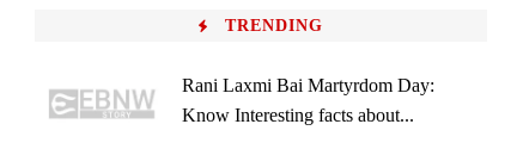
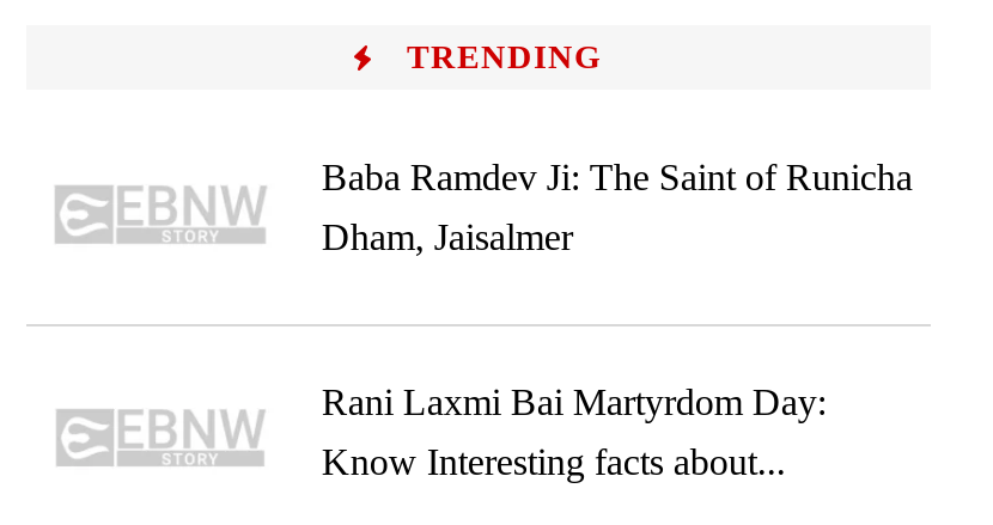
none -> [322,157,913,258] Baba Ramdev Ji: The Saint of Runicha | Dham, Jaisalmer

